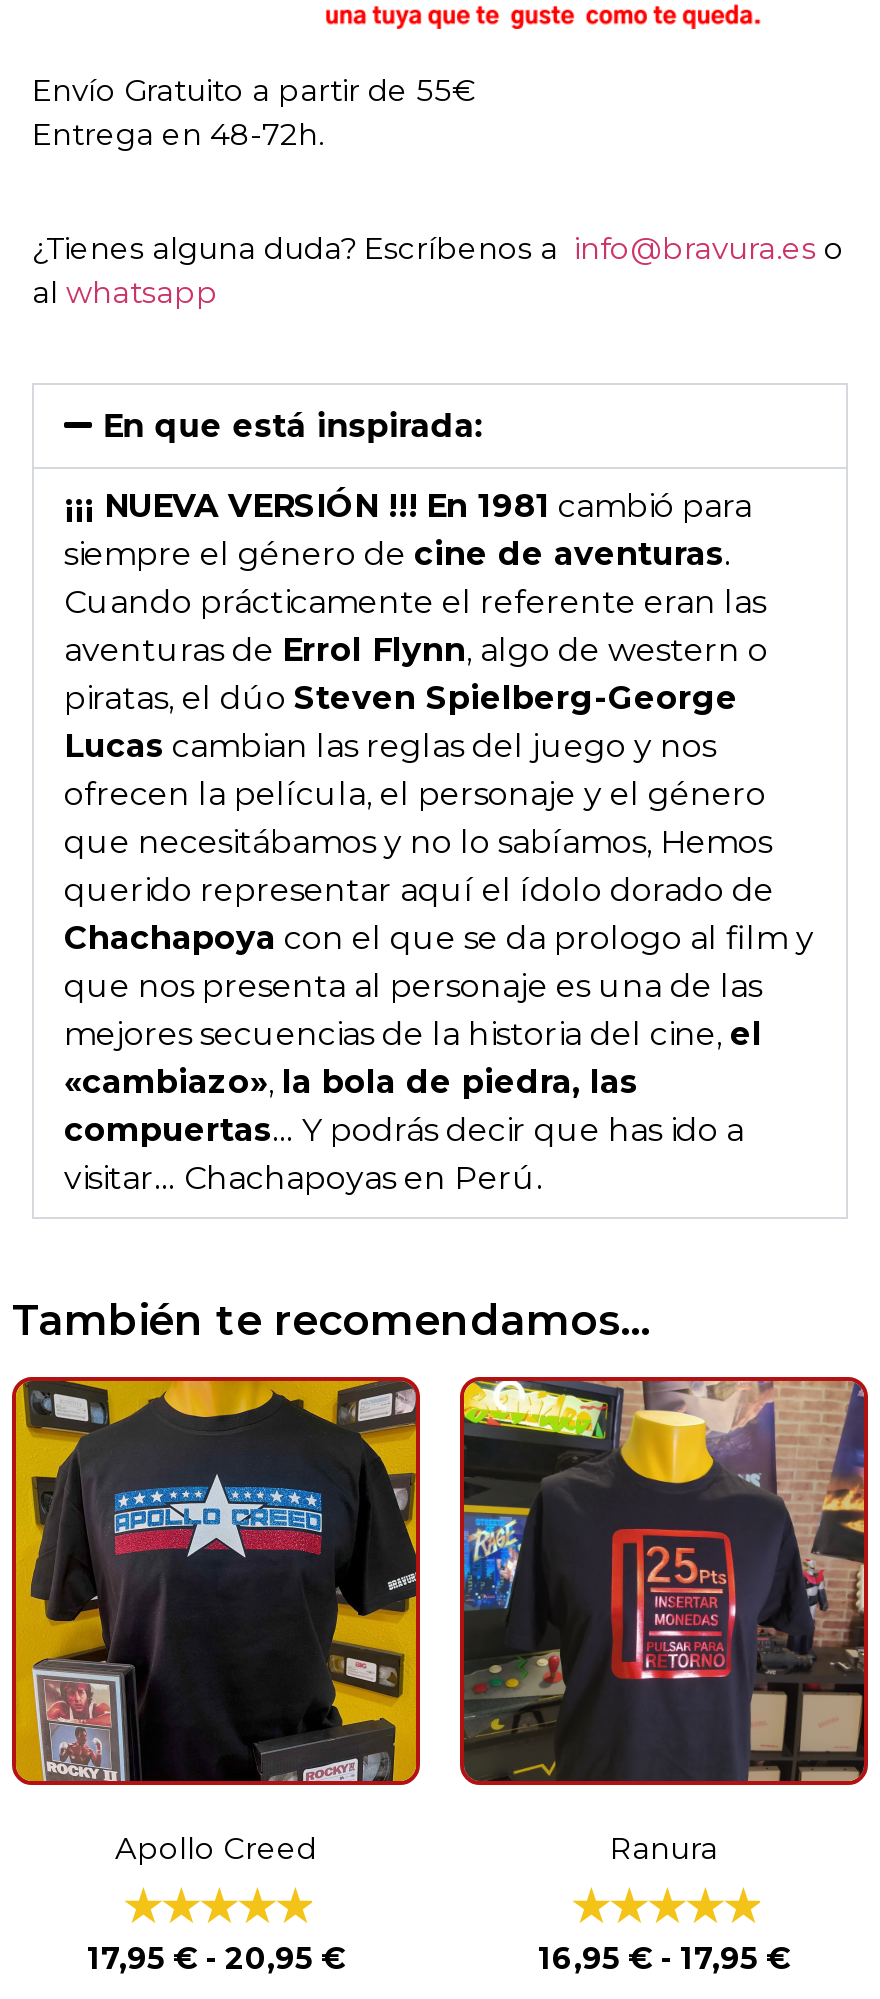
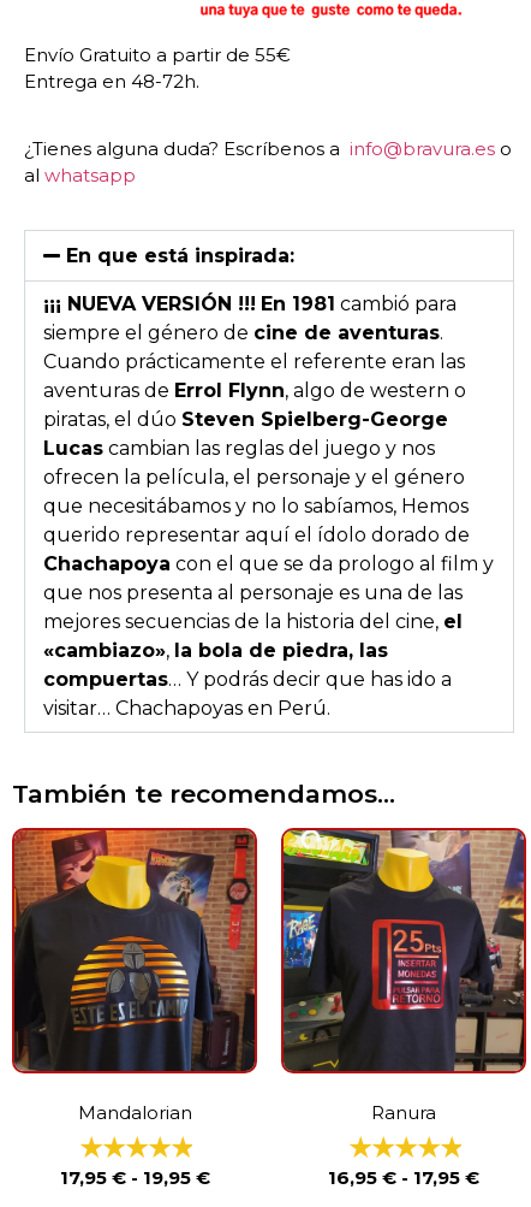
[14,1376,418,1868] [image] | Apollo Creed -> [13,827,256,1124] [image] | Mandalorian
[87,1939,345,1977] 17,95 € - 20,95 € -> [59,1167,210,1190] 17,95 € - 19,95 €

